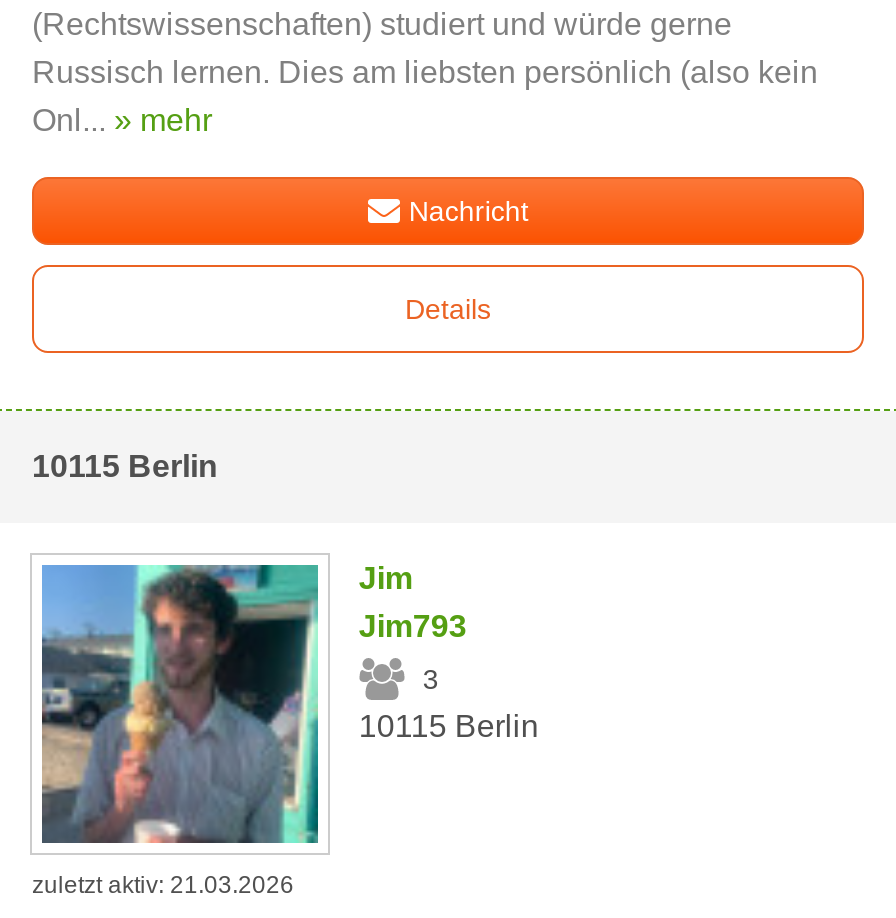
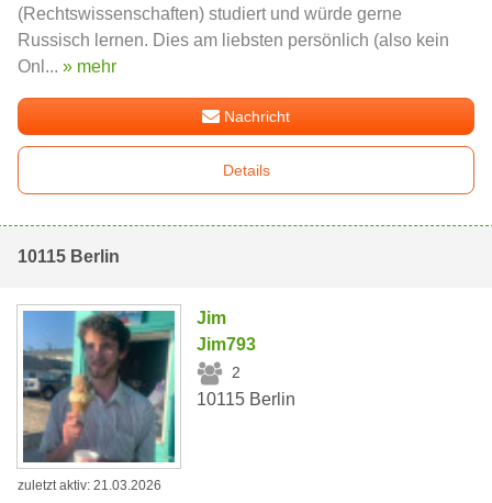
[423,662,439,694] 3 -> [232,364,241,381] 2

